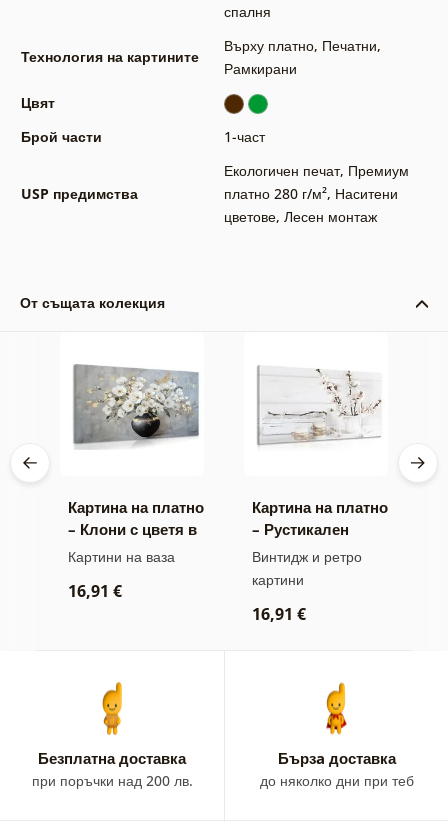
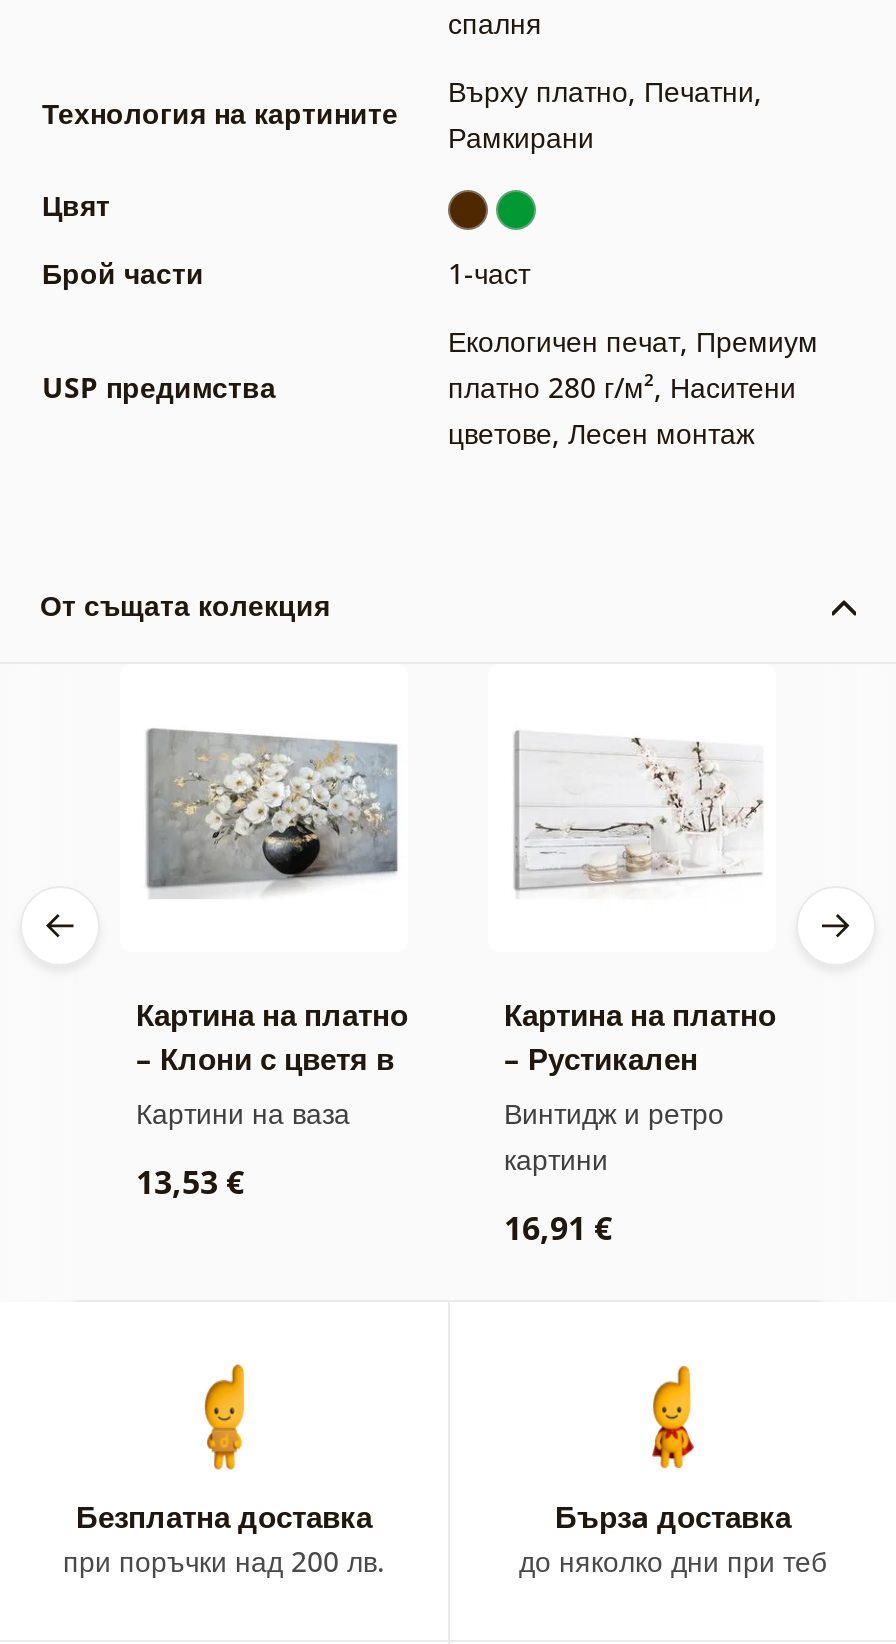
[68,580,122,602] 16,91 € -> [136,1160,244,1204] 13,53 €

